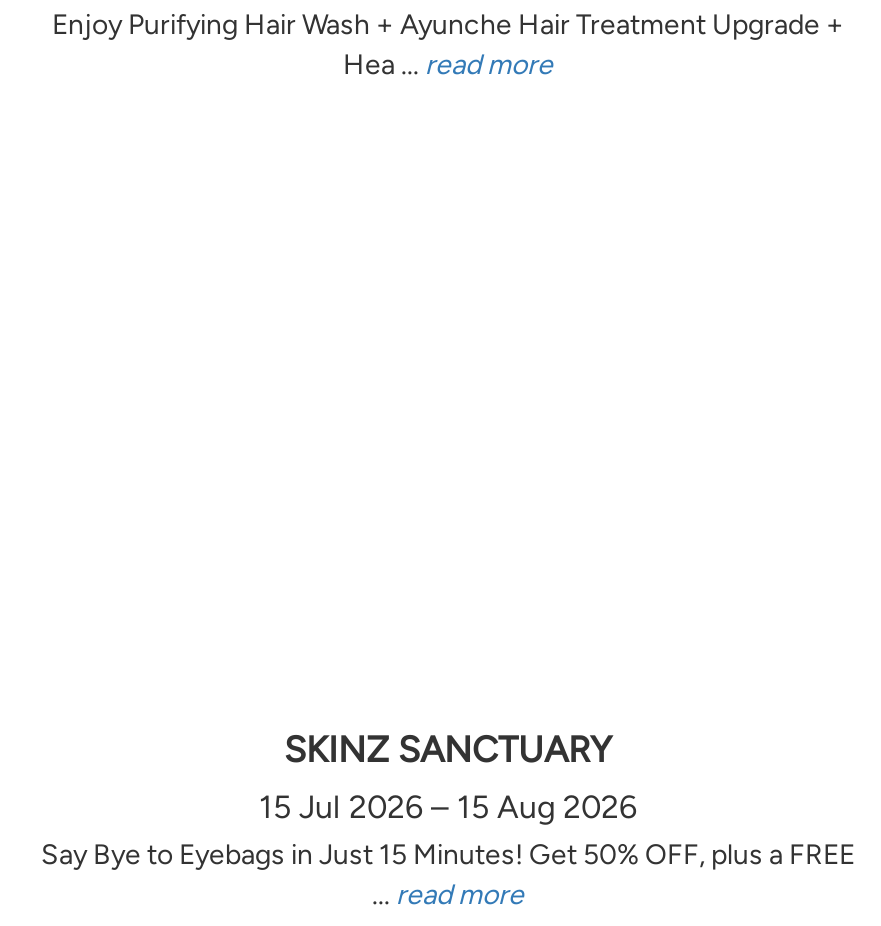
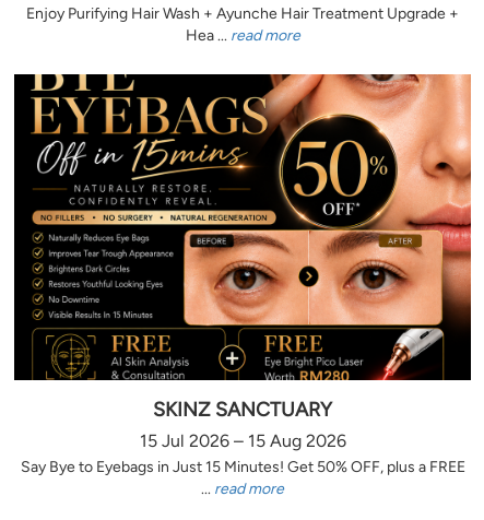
none -> [13,73,472,381] [image]

